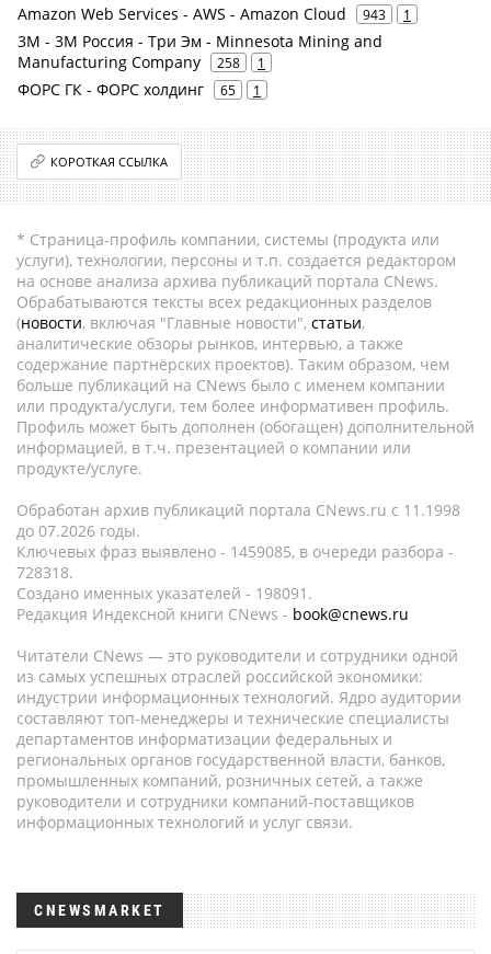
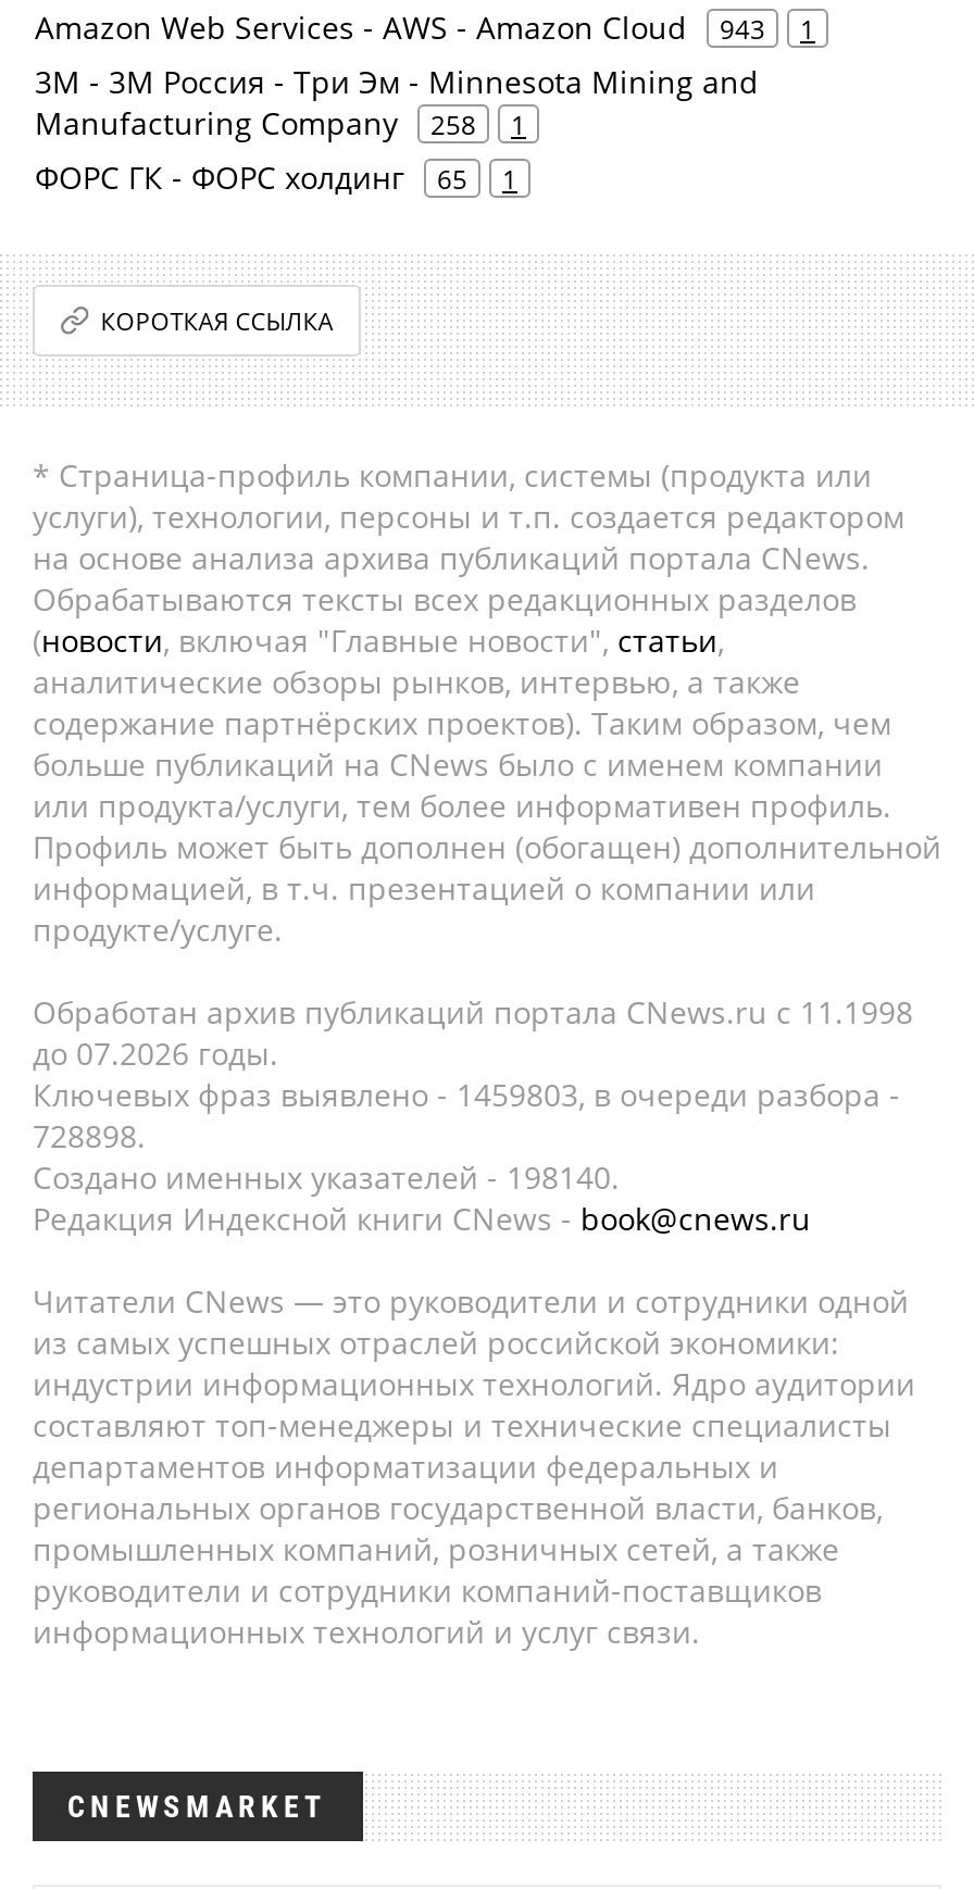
[16,541,454,562] Ключевых фраз выявлено - 1459085, в очереди разбора - -> [33,1074,900,1115] Ключевых фраз выявлено - 1459803, в очереди разбора -
[16,562,73,583] 728318. -> [33,1115,146,1156] 728898.
[16,583,312,604] Создано именных указателей - 198091. -> [33,1156,620,1198] Создано именных указателей - 198140.

